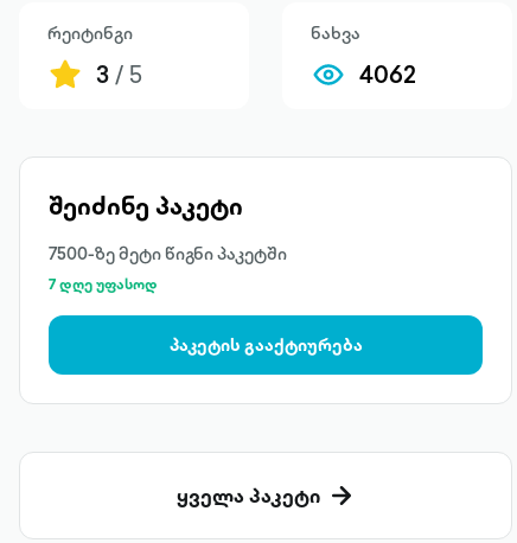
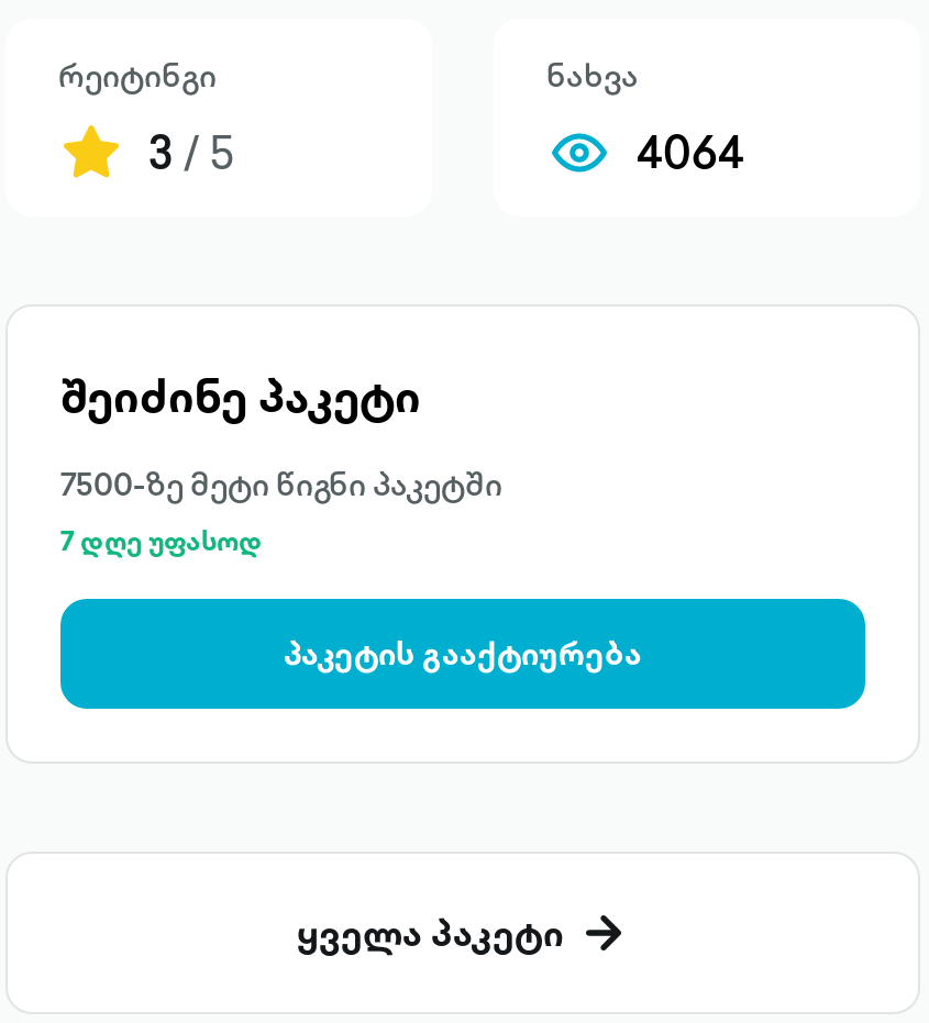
[359,57,416,91] 4062 -> [637,120,744,184] 4064

